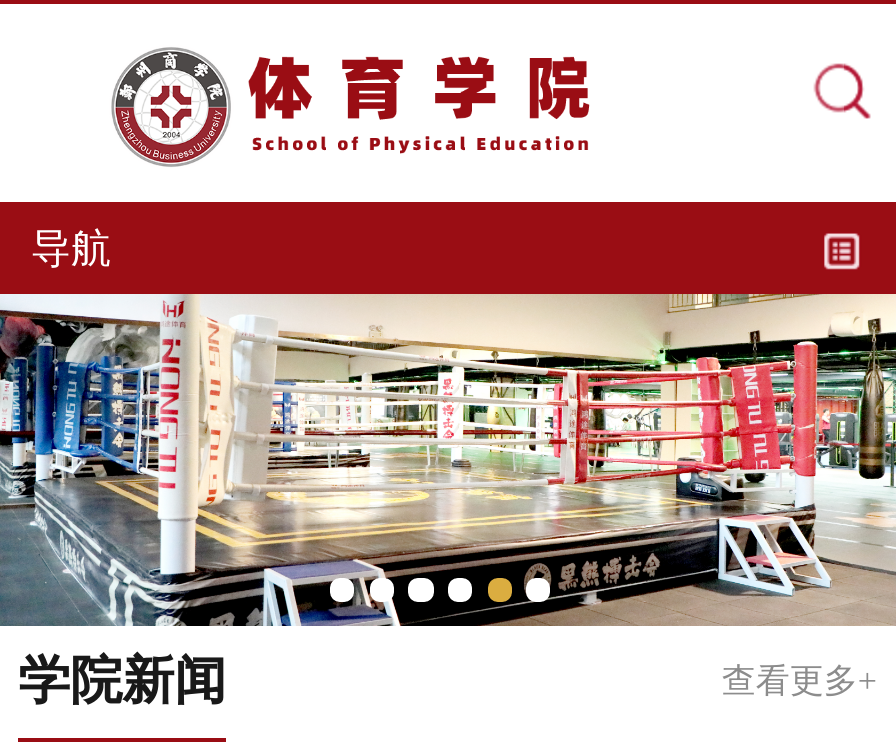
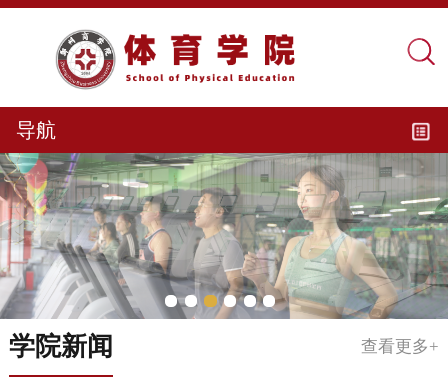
[6,292,890,628] [image] -> [3,152,445,319] [image]

